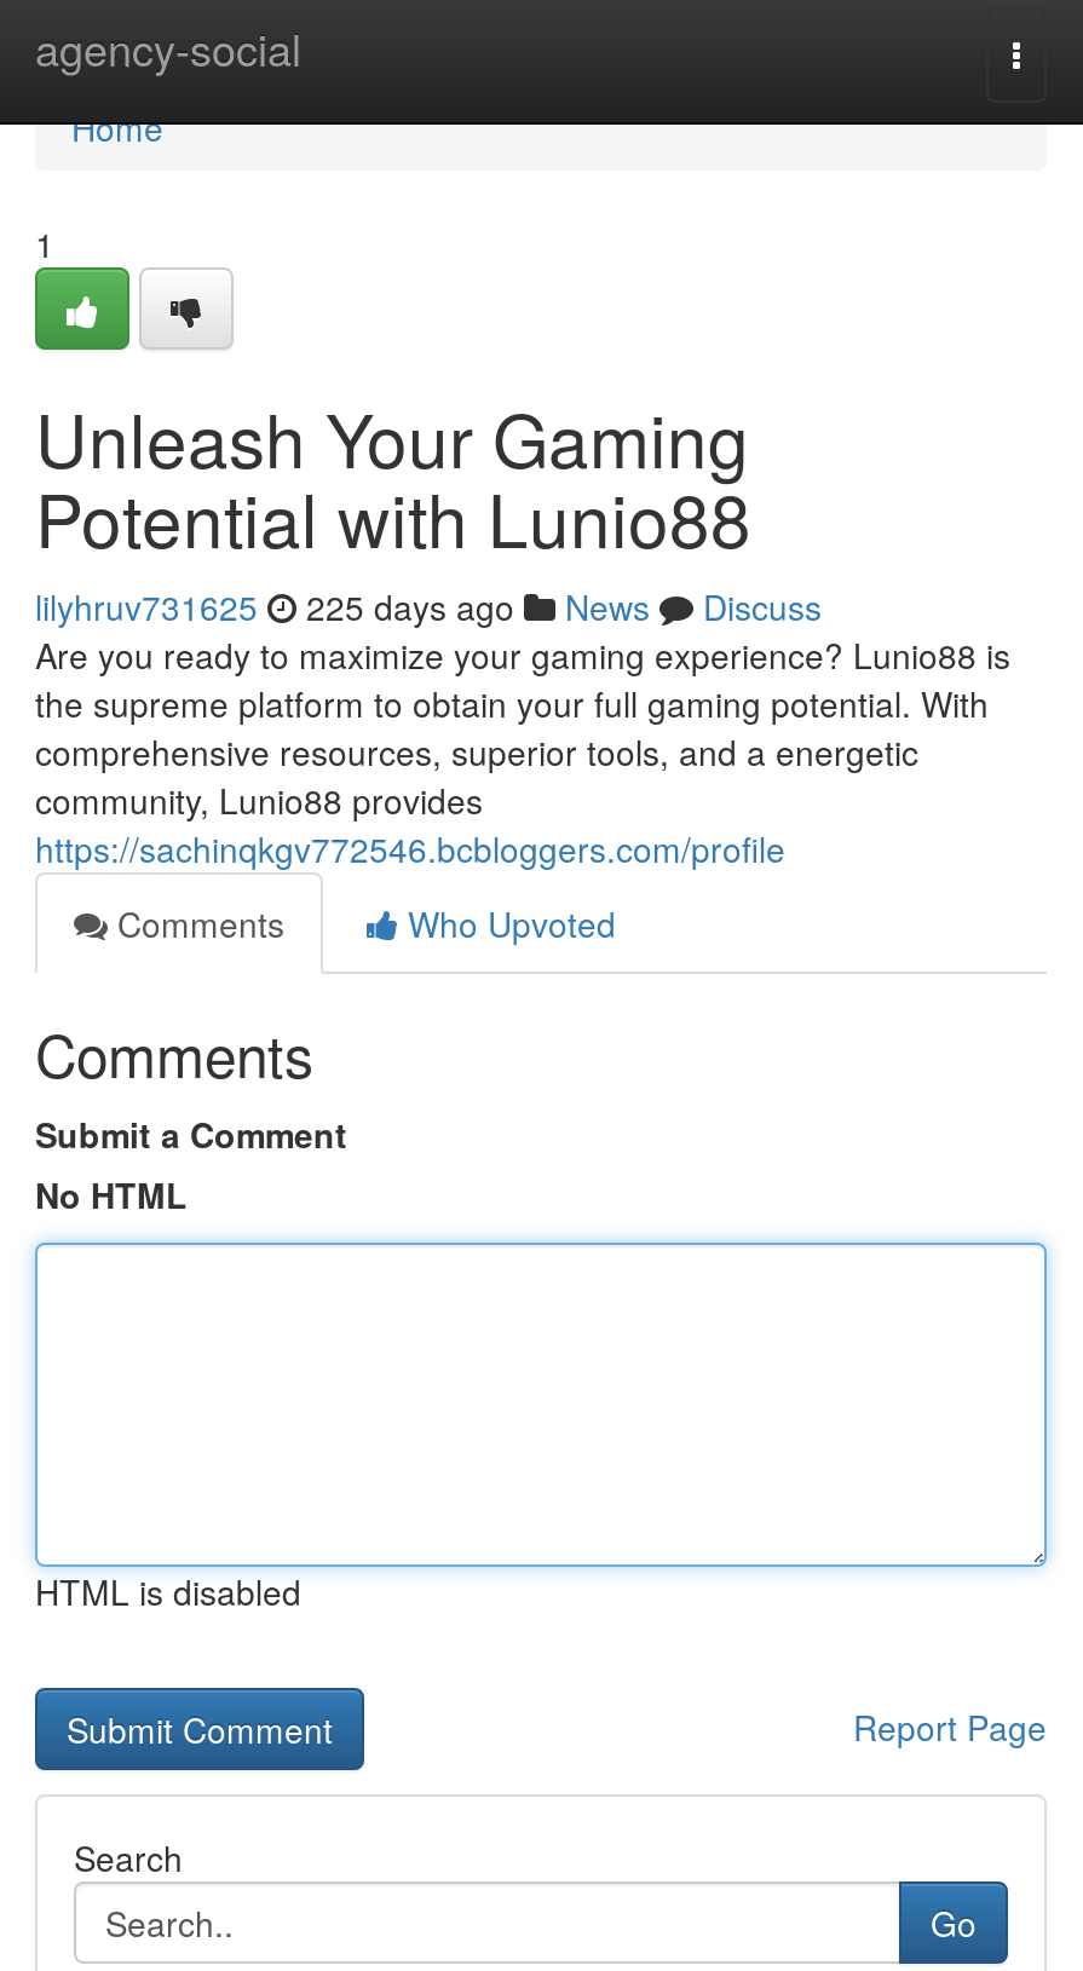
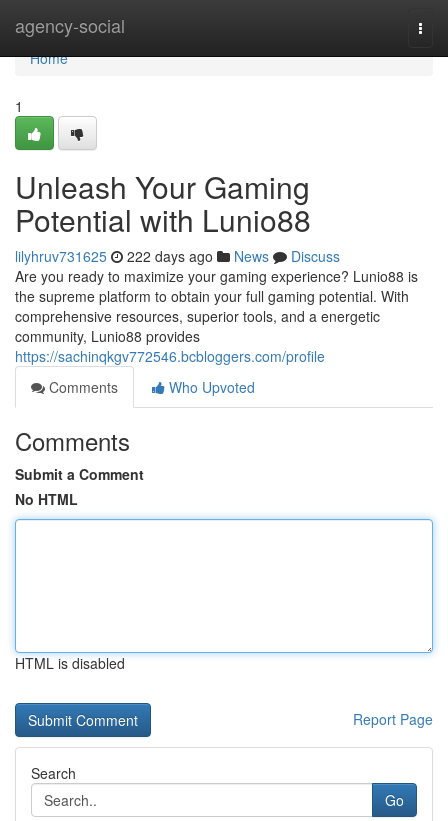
[35,582,822,630] lilyhruv731625 225 days ago News Discuss -> [15,246,340,266] lilyhruv731625 222 days ago News Discuss

